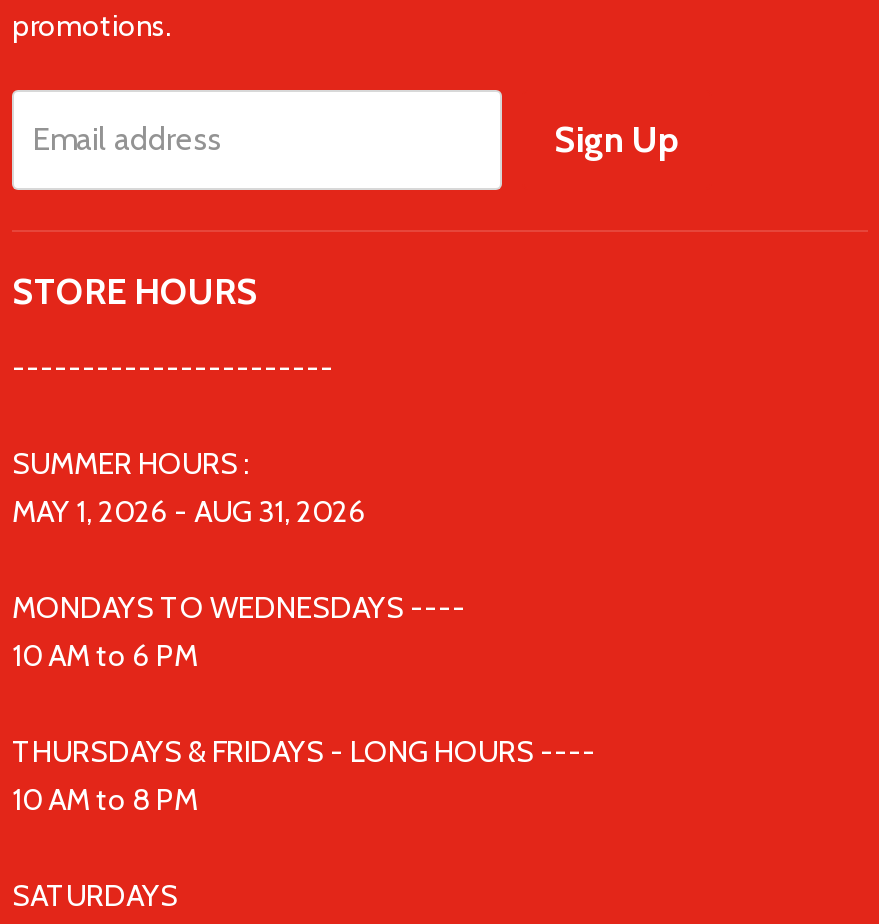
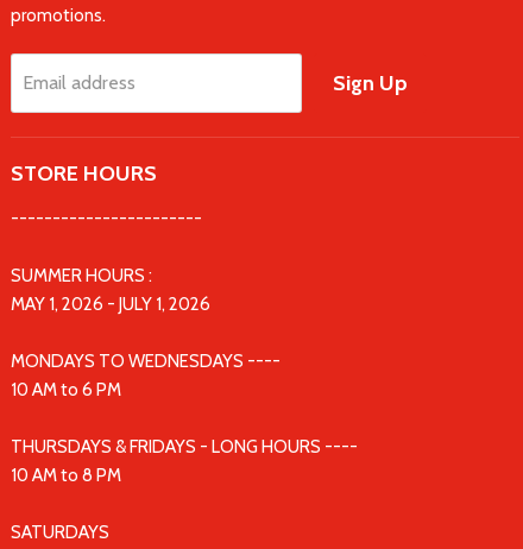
[12,495,366,531] MAY 1, 2026 - AUG 31, 2026 -> [11,294,210,315] MAY 1, 2026 - JULY 1, 2026

